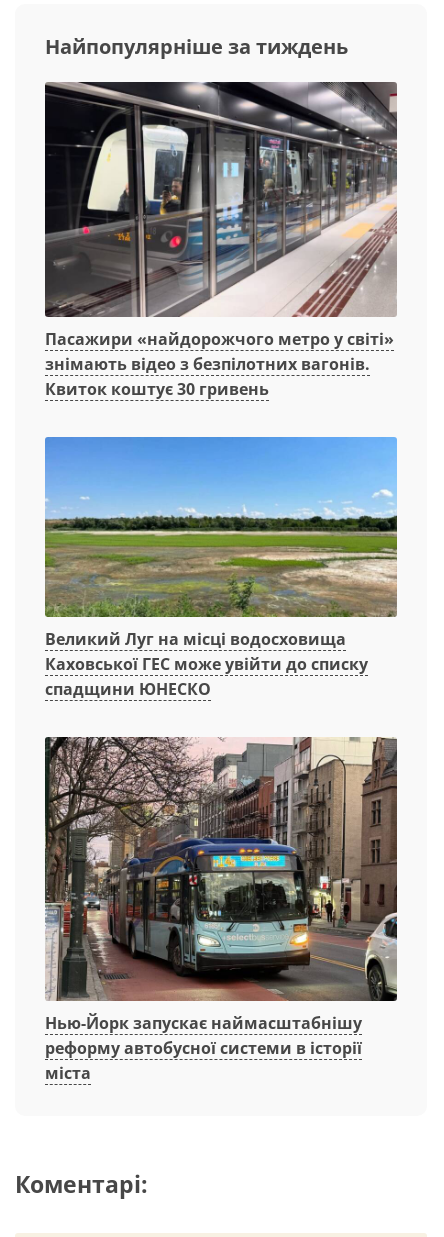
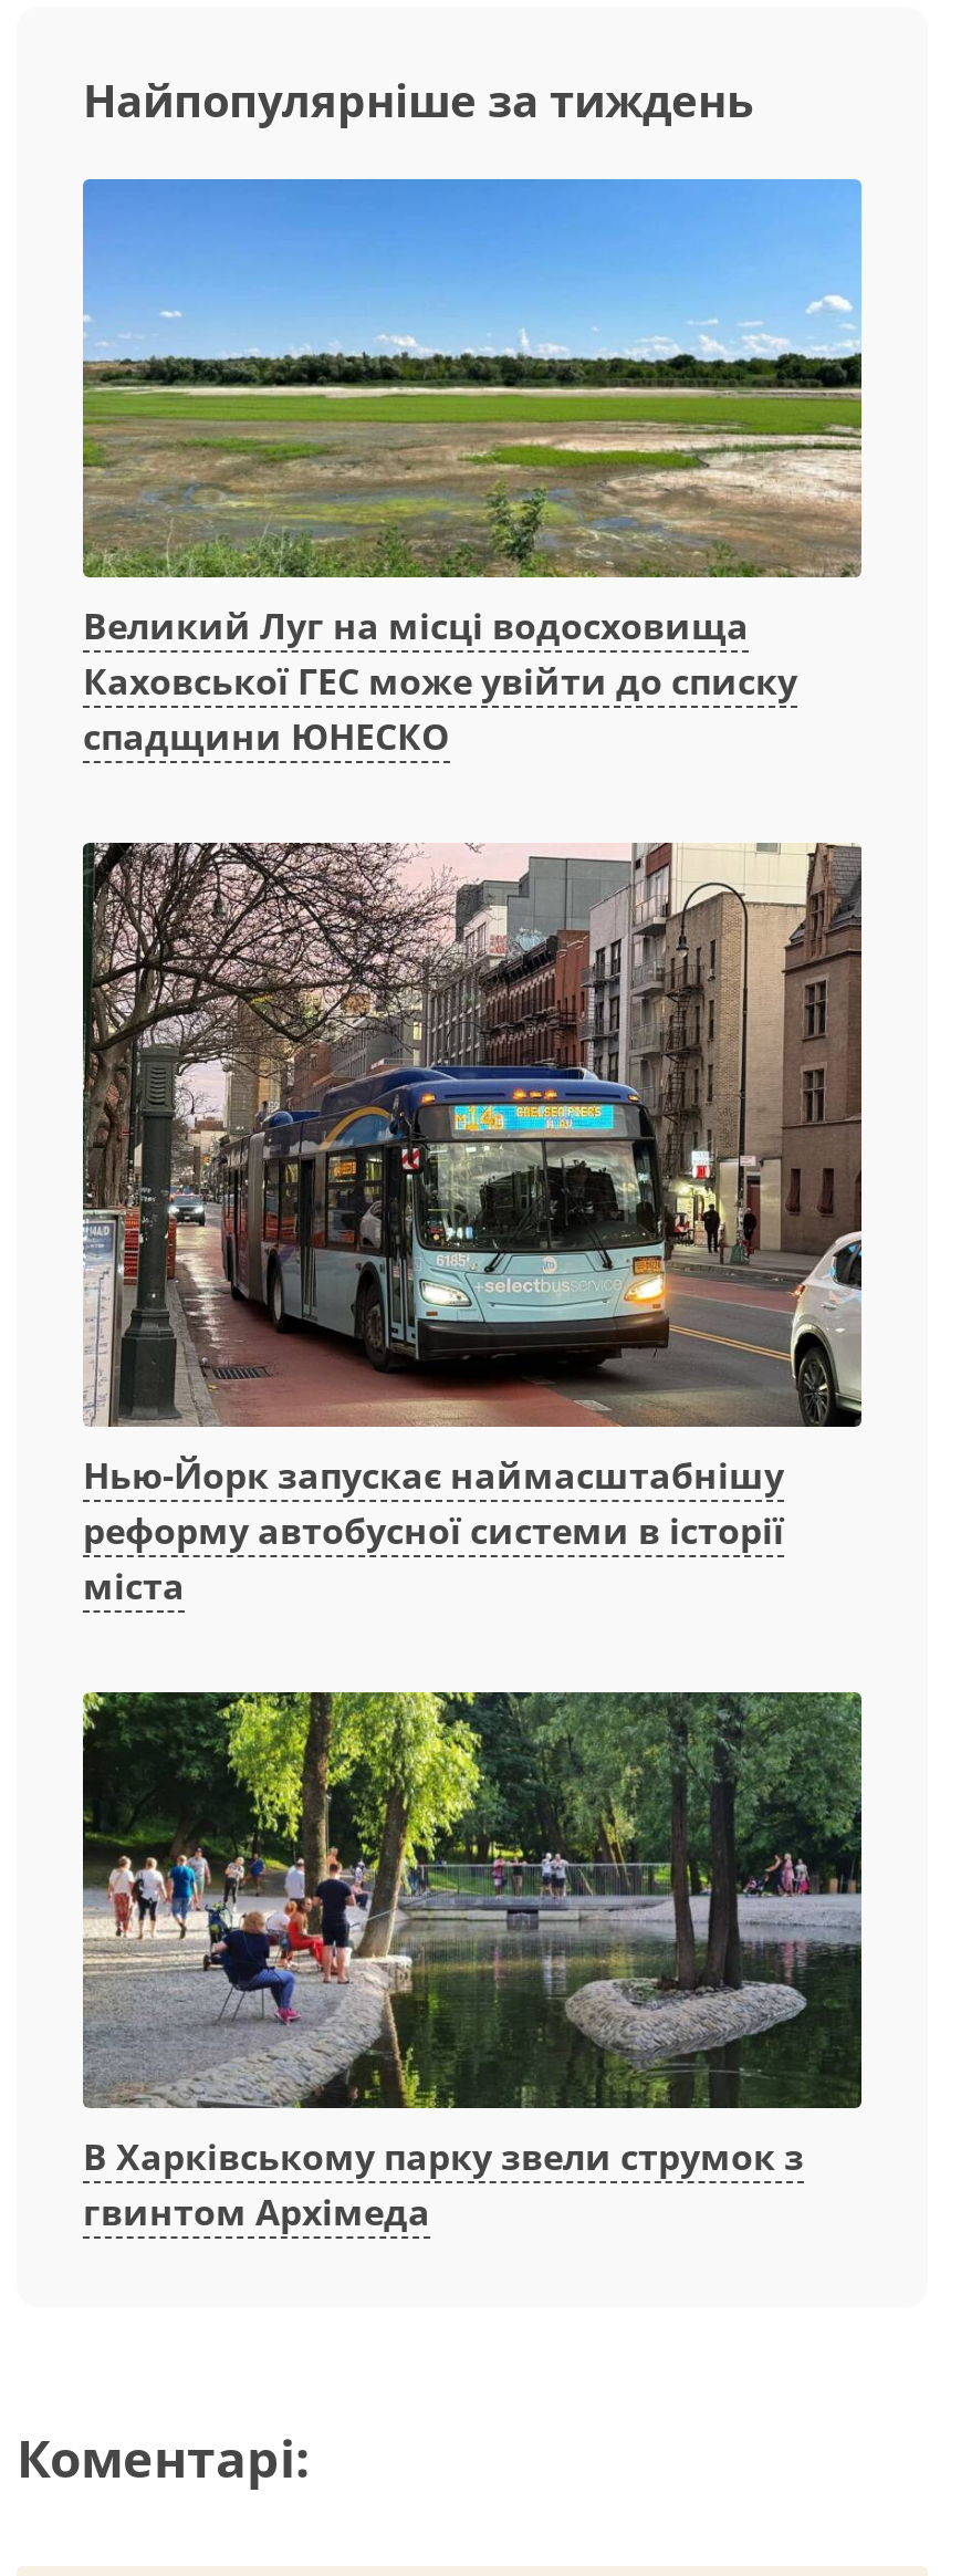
[44,81,398,400] [image] | Пасажири «найдорожчого метро у світі» | знімають відео з безпілотних вагонів. | Квиток коштує 30 гривень -> none
moved [43,451,399,1083] -> [79,210,866,1610]: [image] | Великий Луг на місці водосховища | Каховської ГЕС може увійти до списку | спадщини ЮНЕСКО | Нью-Йорк запускає наймасштабнішу | реформу автобусної системи в історії | міста
none -> [81,1690,864,2237] [image] | В Харківському парку звели струмок з | гвинтом Архімеда

